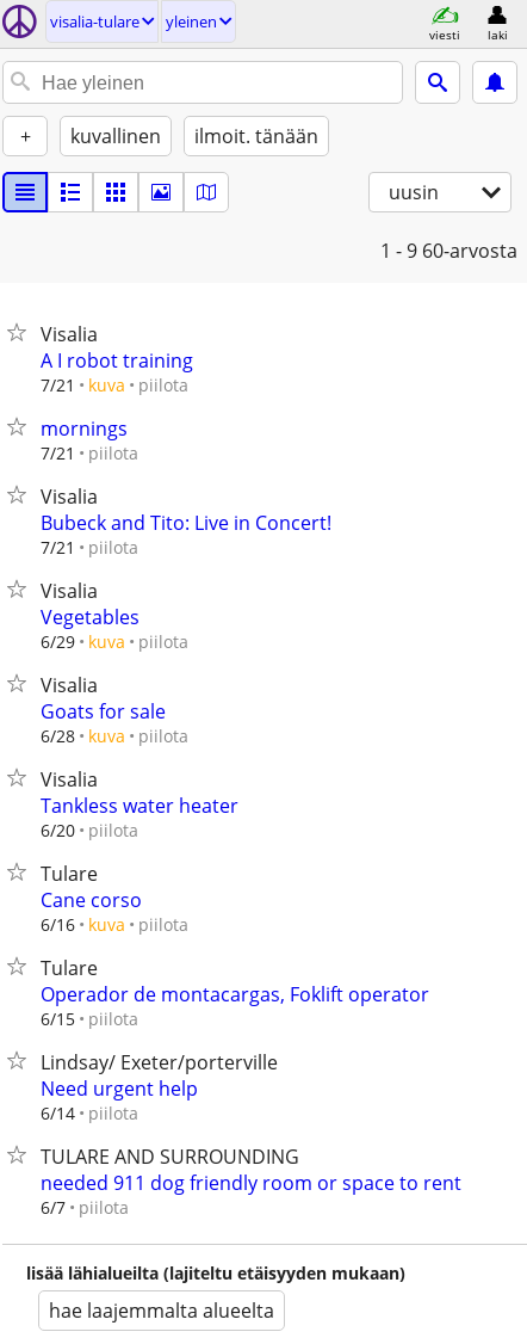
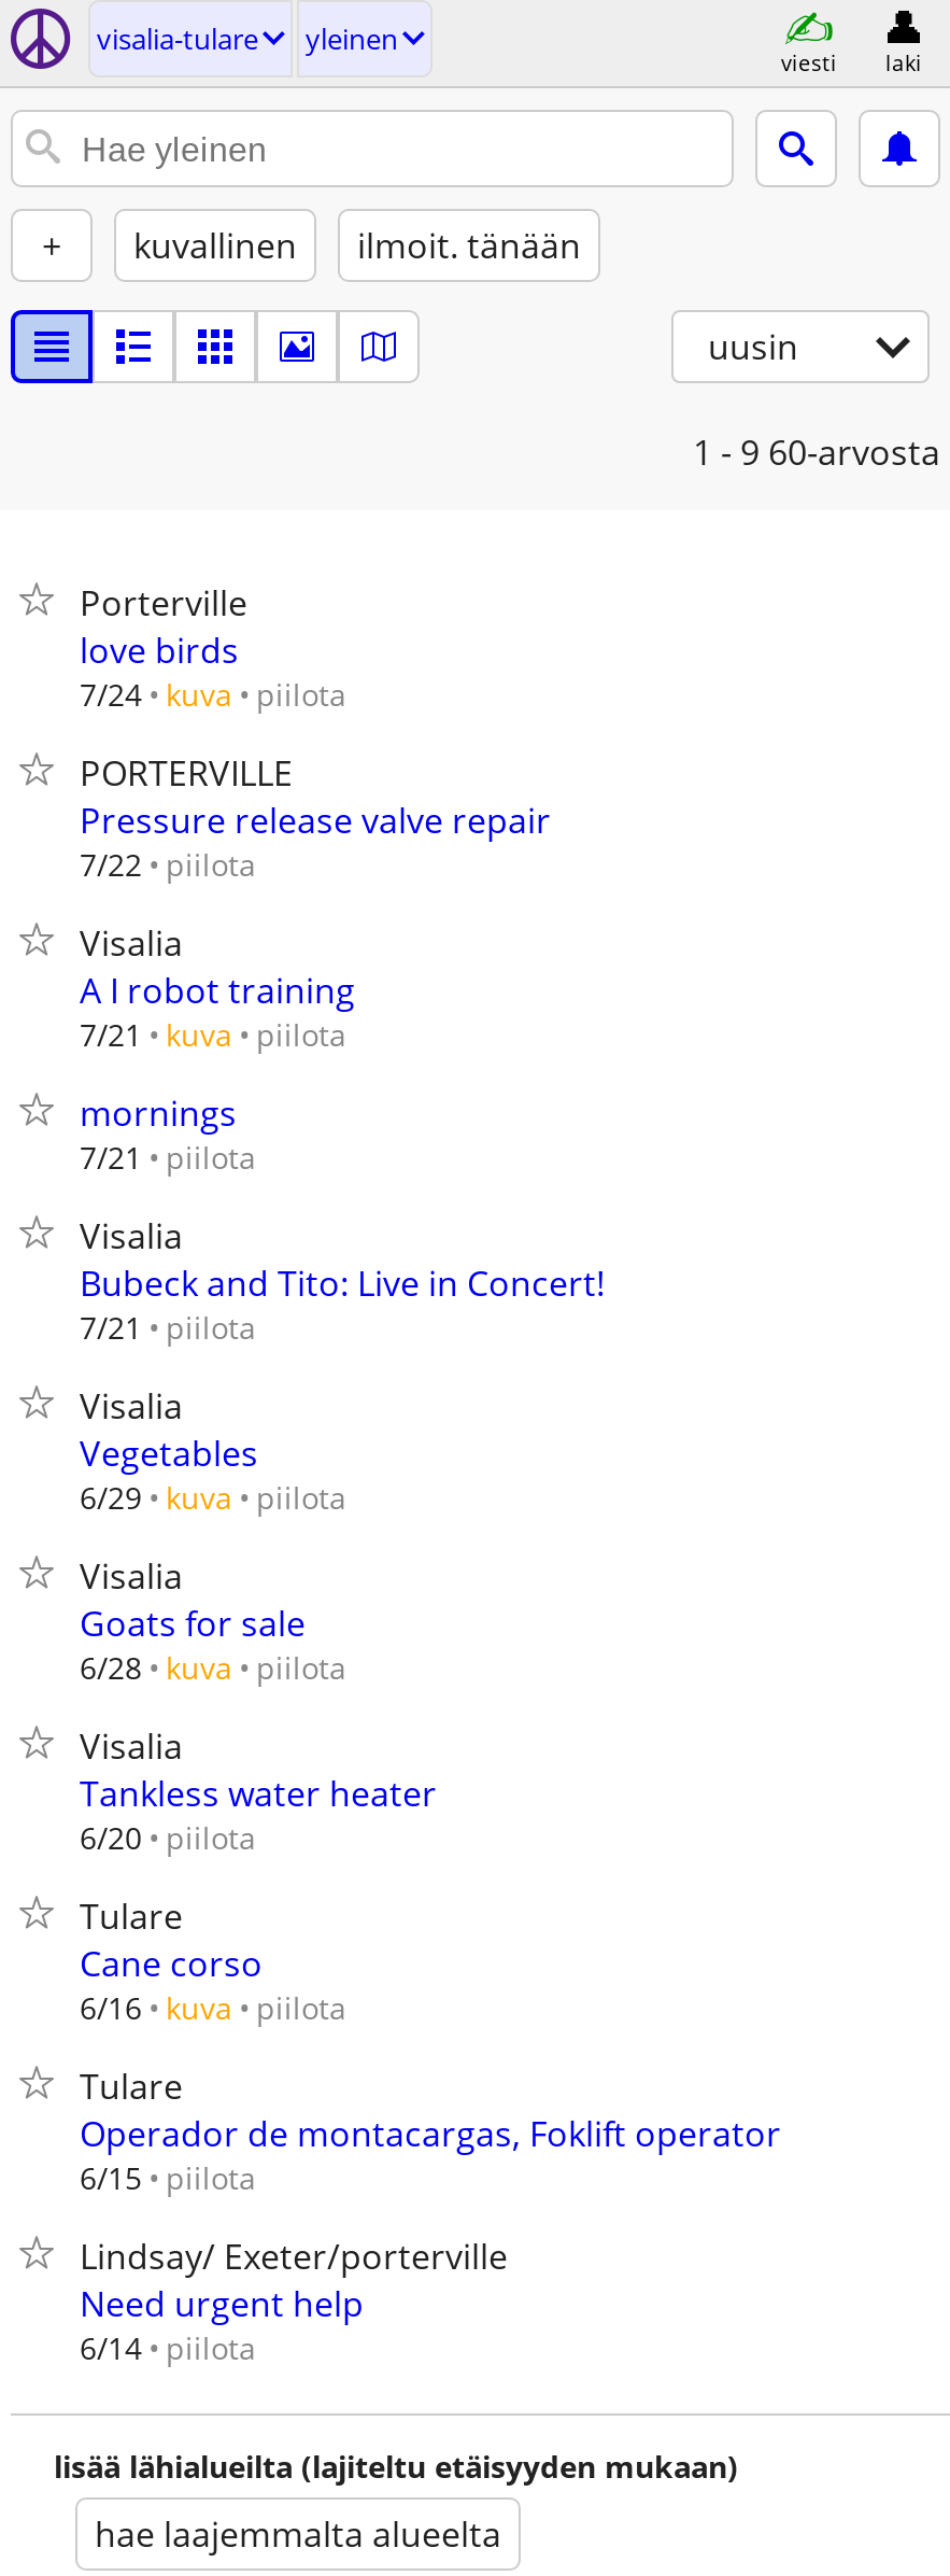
none -> [80,579,551,885] Porterville | love birds | 7/24 kuva piilota | PORTERVILLE | Pressure release valve repair | 7/22 piilota
moved [41,321,429,1124] -> [80,919,781,2368]: Visalia | A I robot training | 7/21 kuva piilota | ... | Need urgent help | 6/14 piilota
[41,1143,461,1219] TULARE AND SURROUNDING | needed 911 dog friendly room or space to rent | 6/7 piilota -> none

